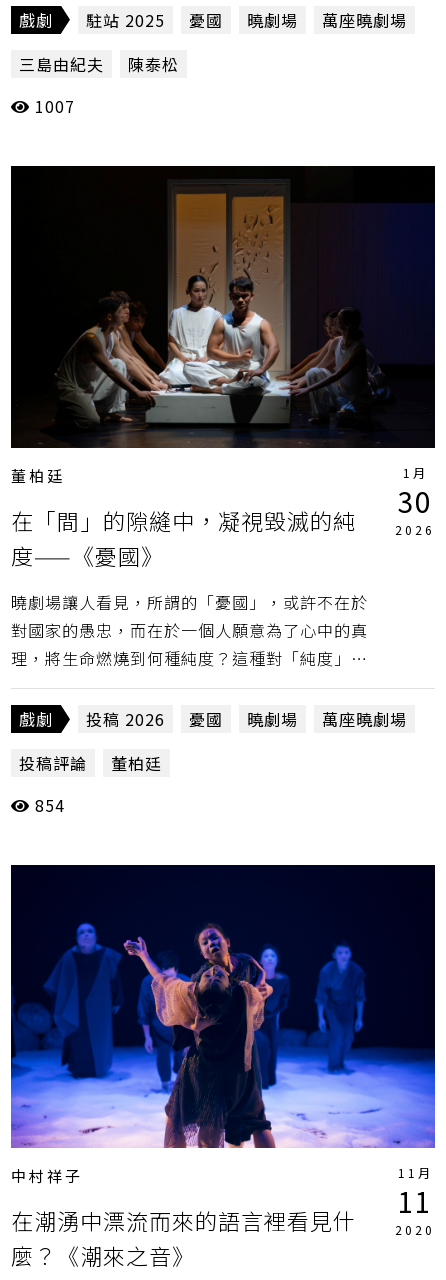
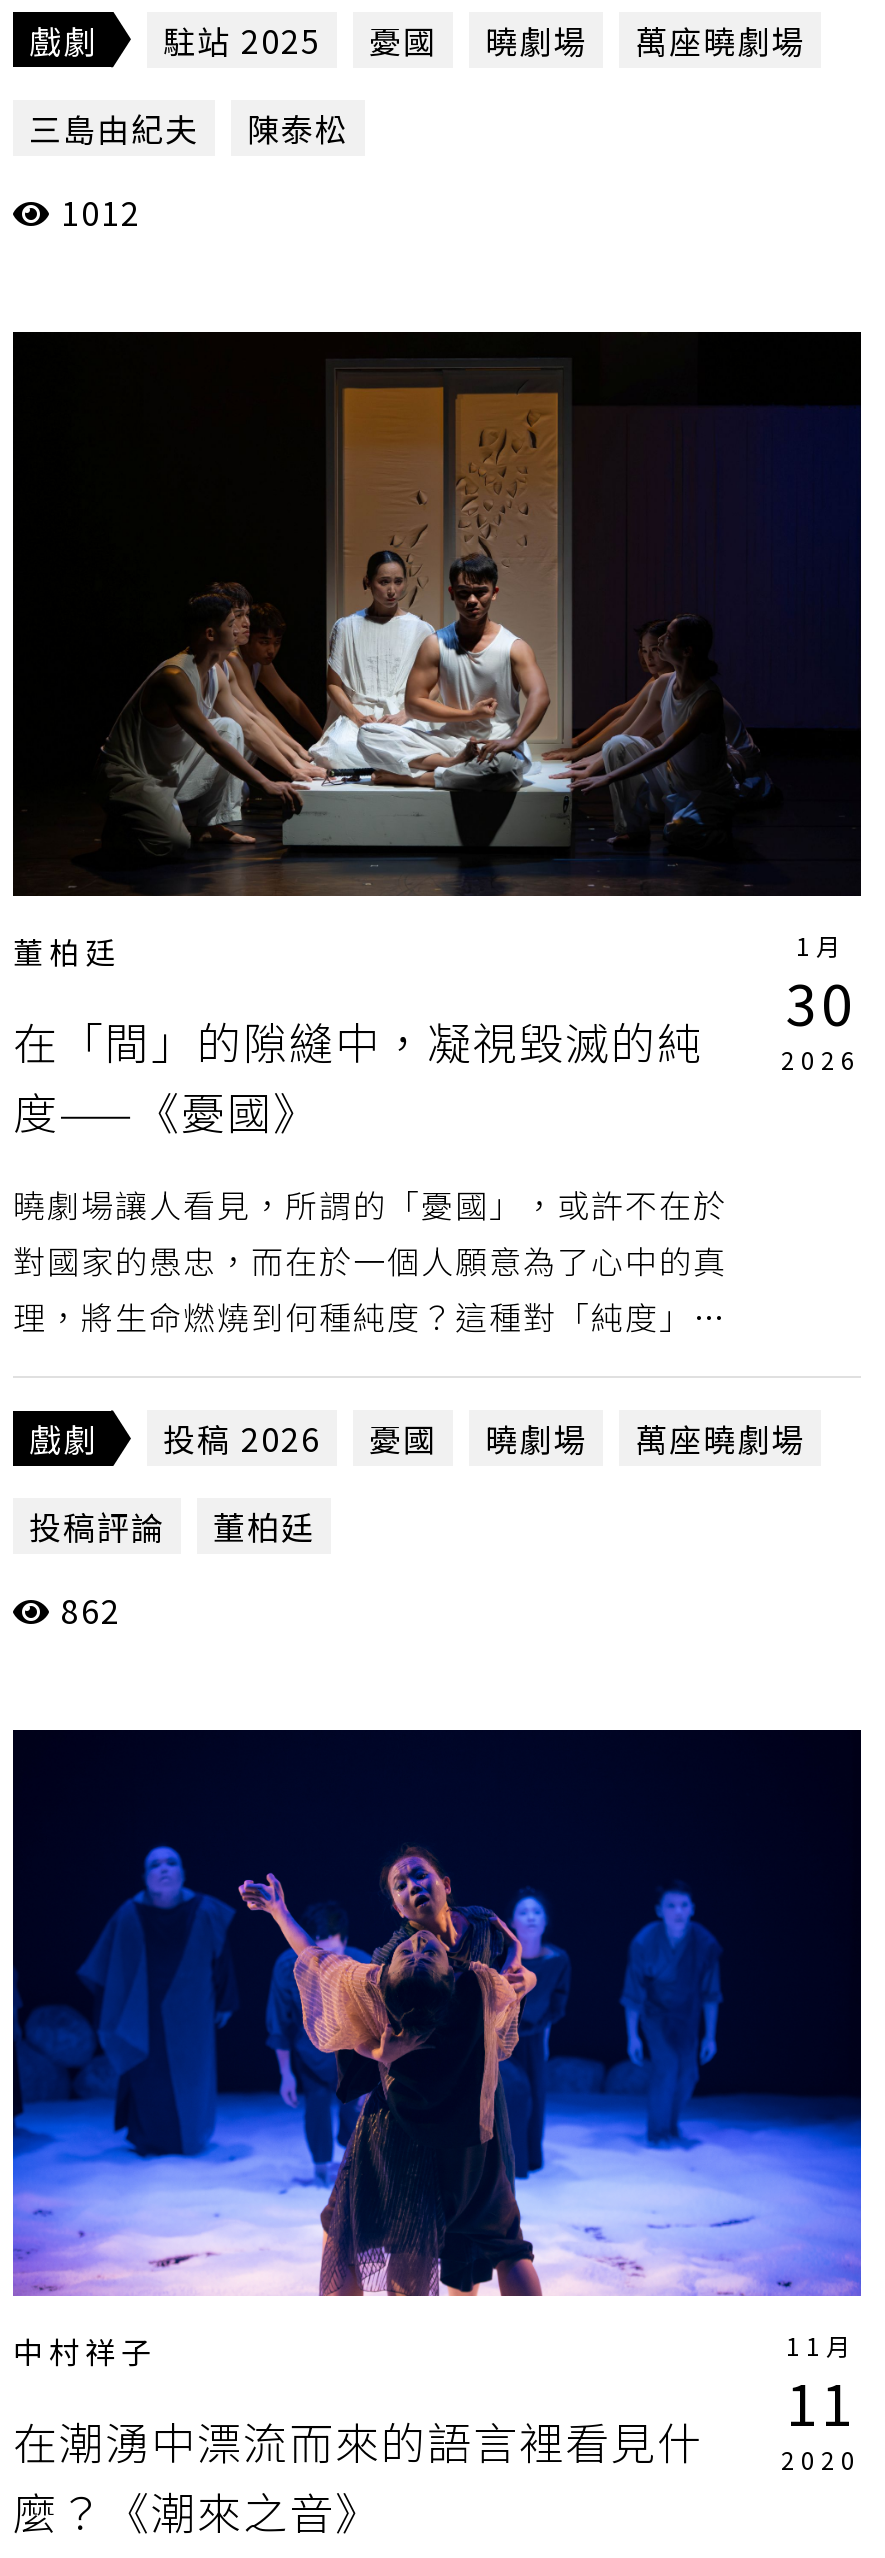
[35,94,75,118] 1007 -> [61,187,141,235] 1012
[35,793,65,817] 854 -> [61,1586,121,1634] 862

